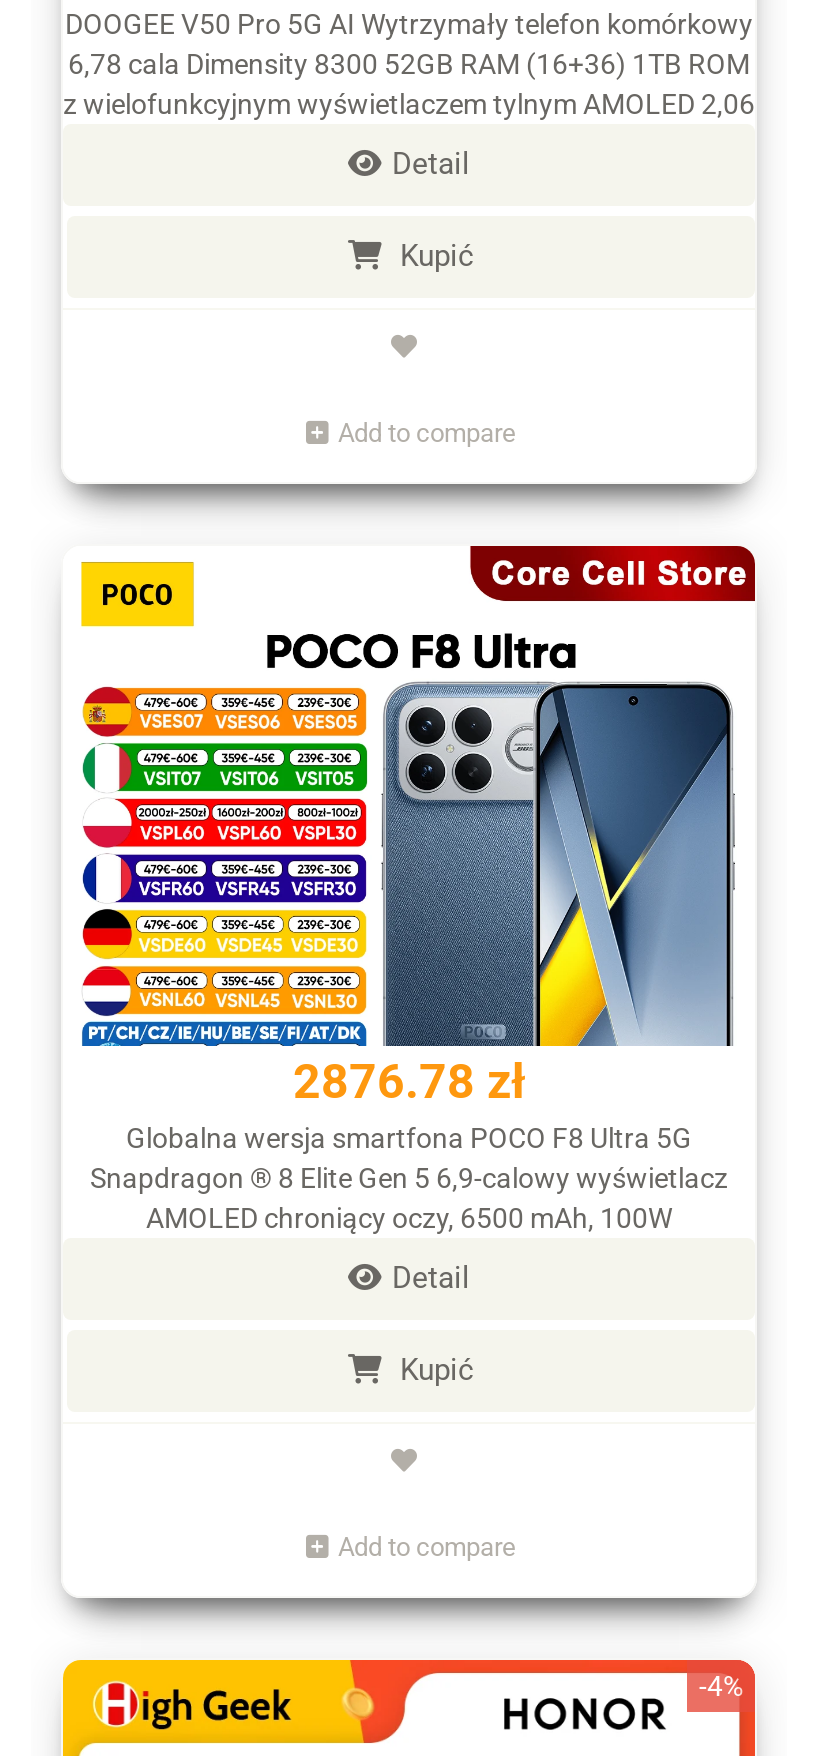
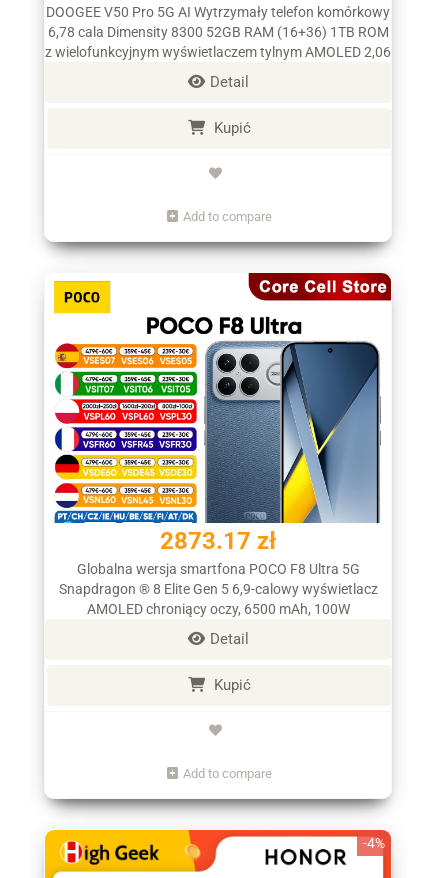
[293,1055,525,1111] 2876.78 zł -> [160,527,276,555] 2873.17 zł

